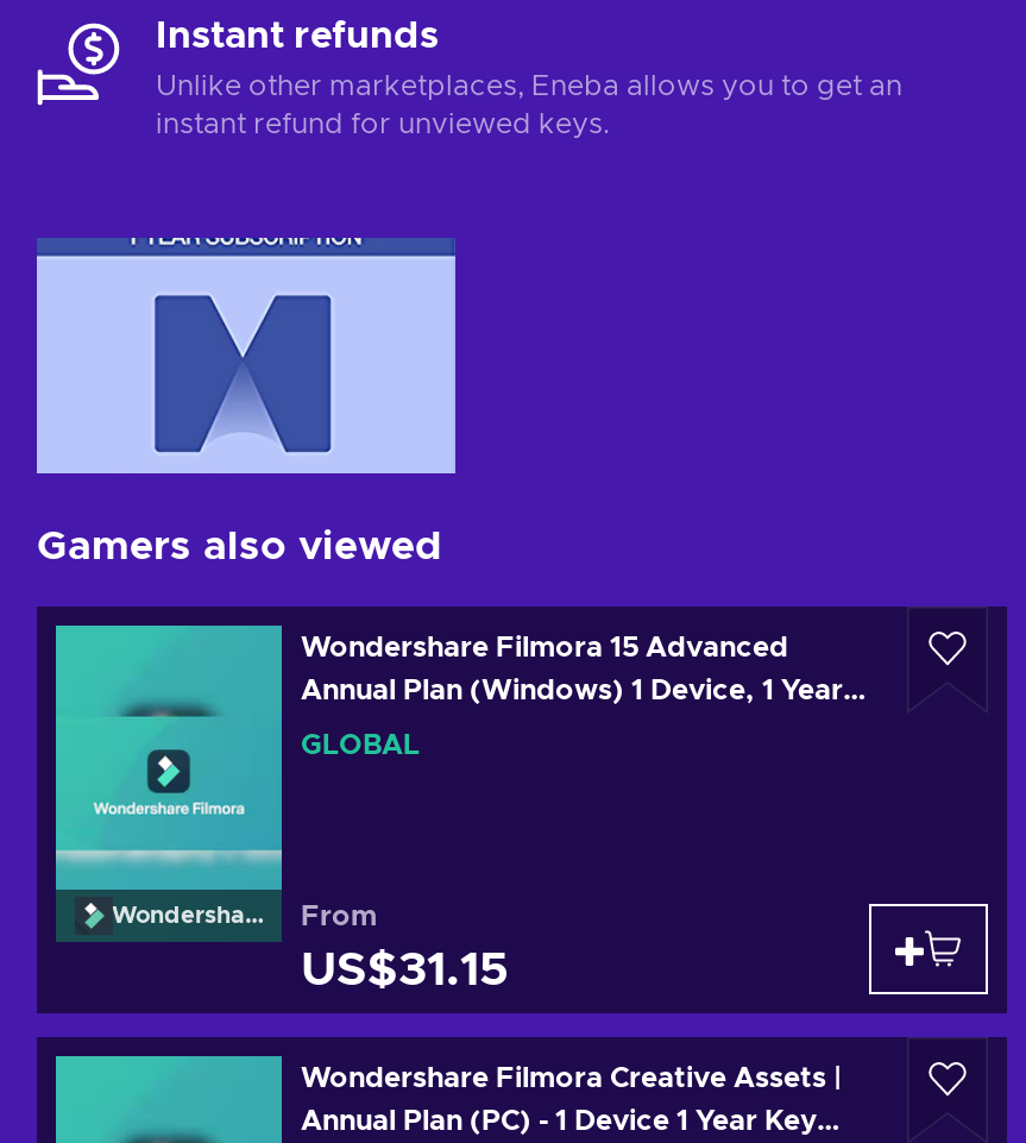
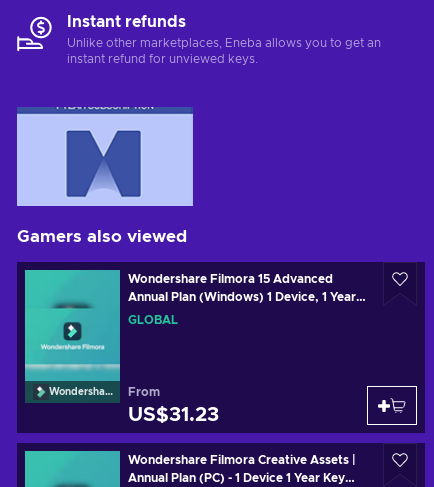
[301,947,508,995] US$31.15 -> [128,405,219,425] US$31.23

